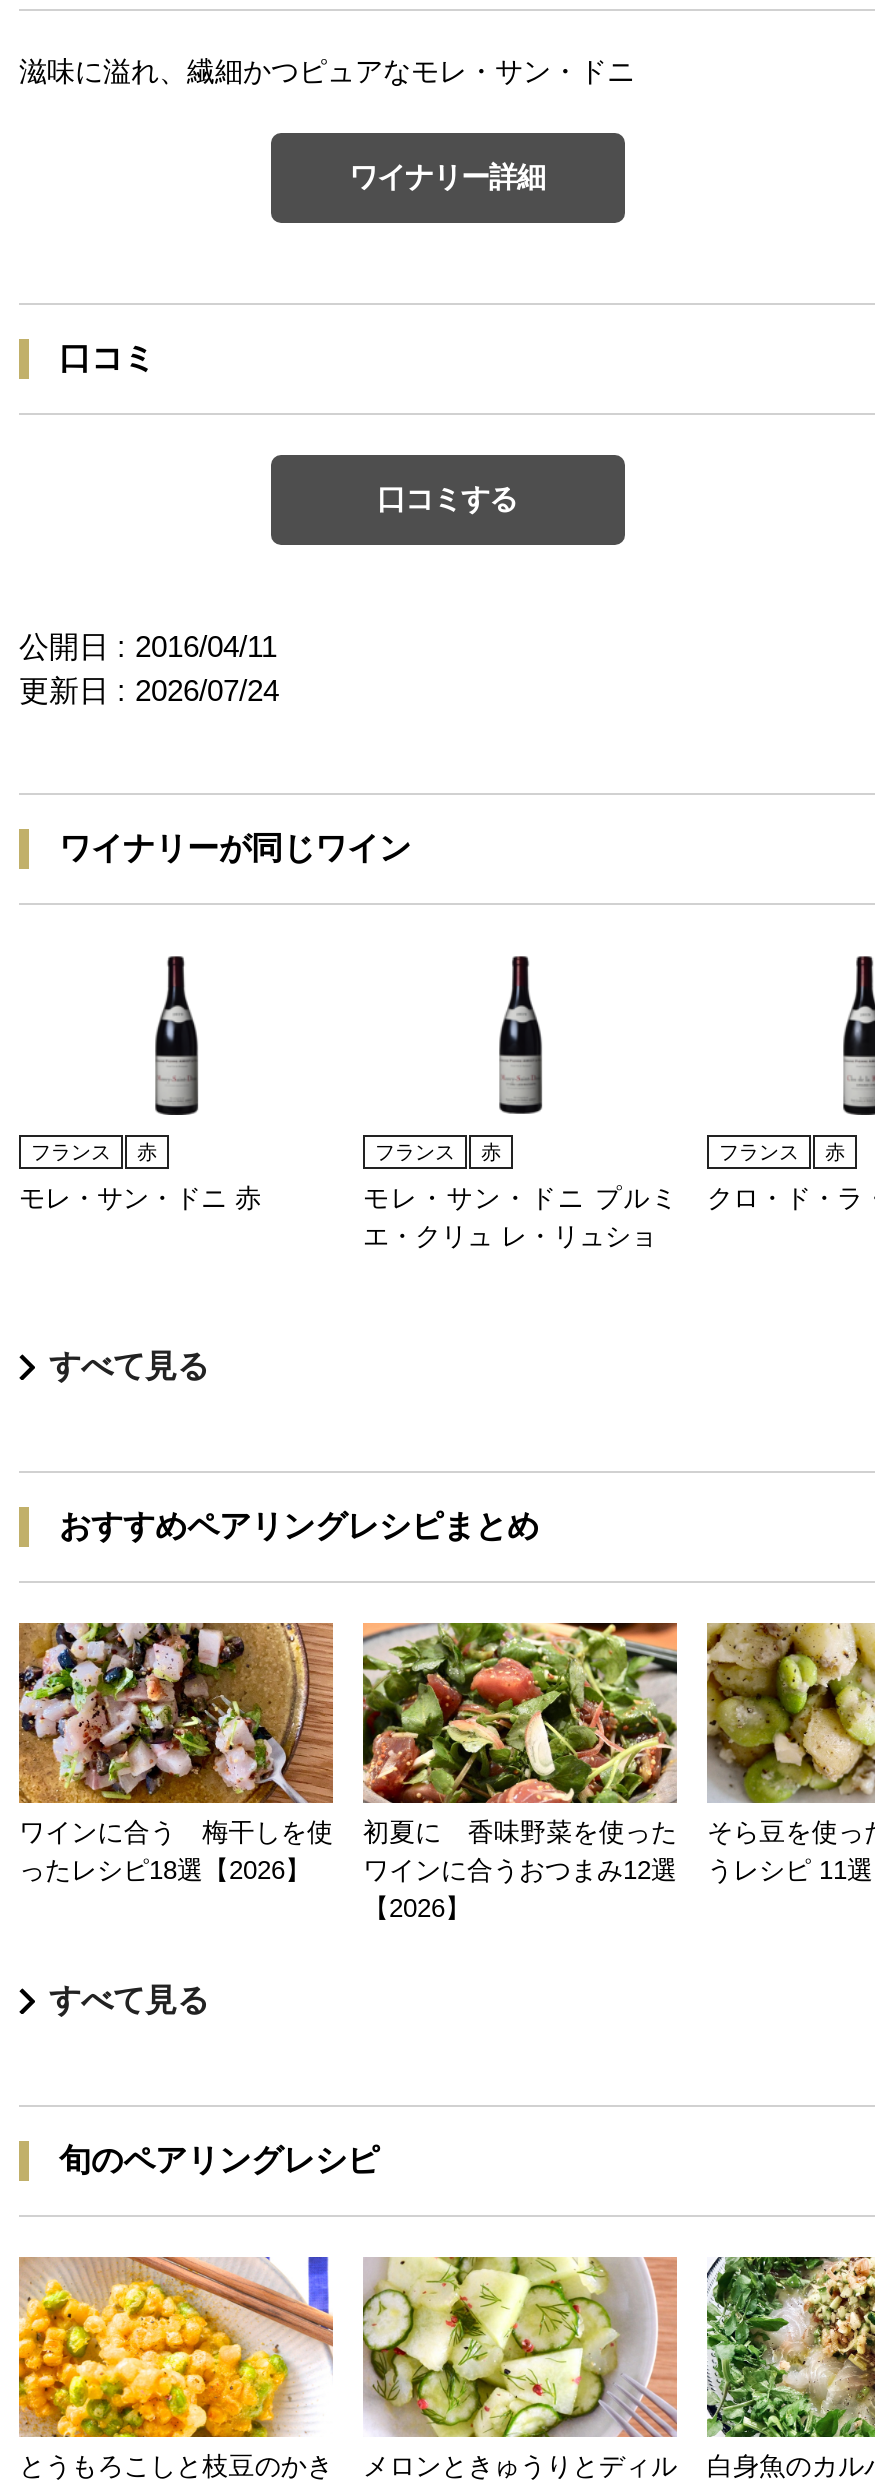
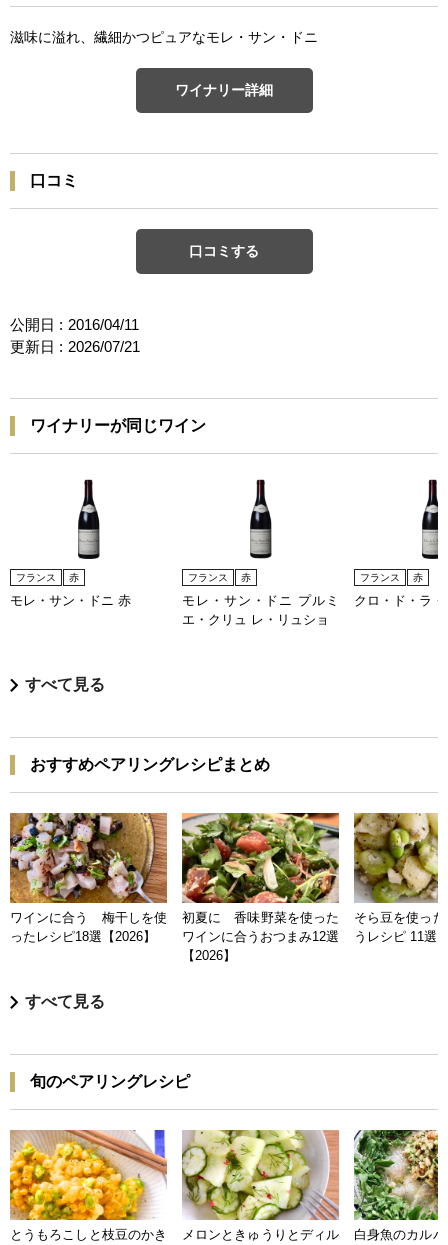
[19,673,279,707] 更新日 : 2026/07/24 -> [10,338,140,355] 更新日 : 2026/07/21

